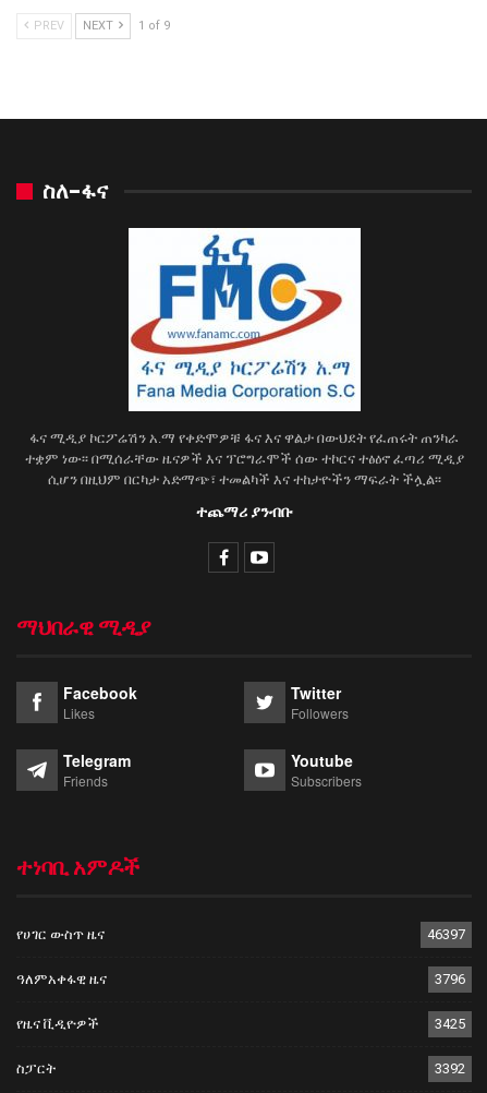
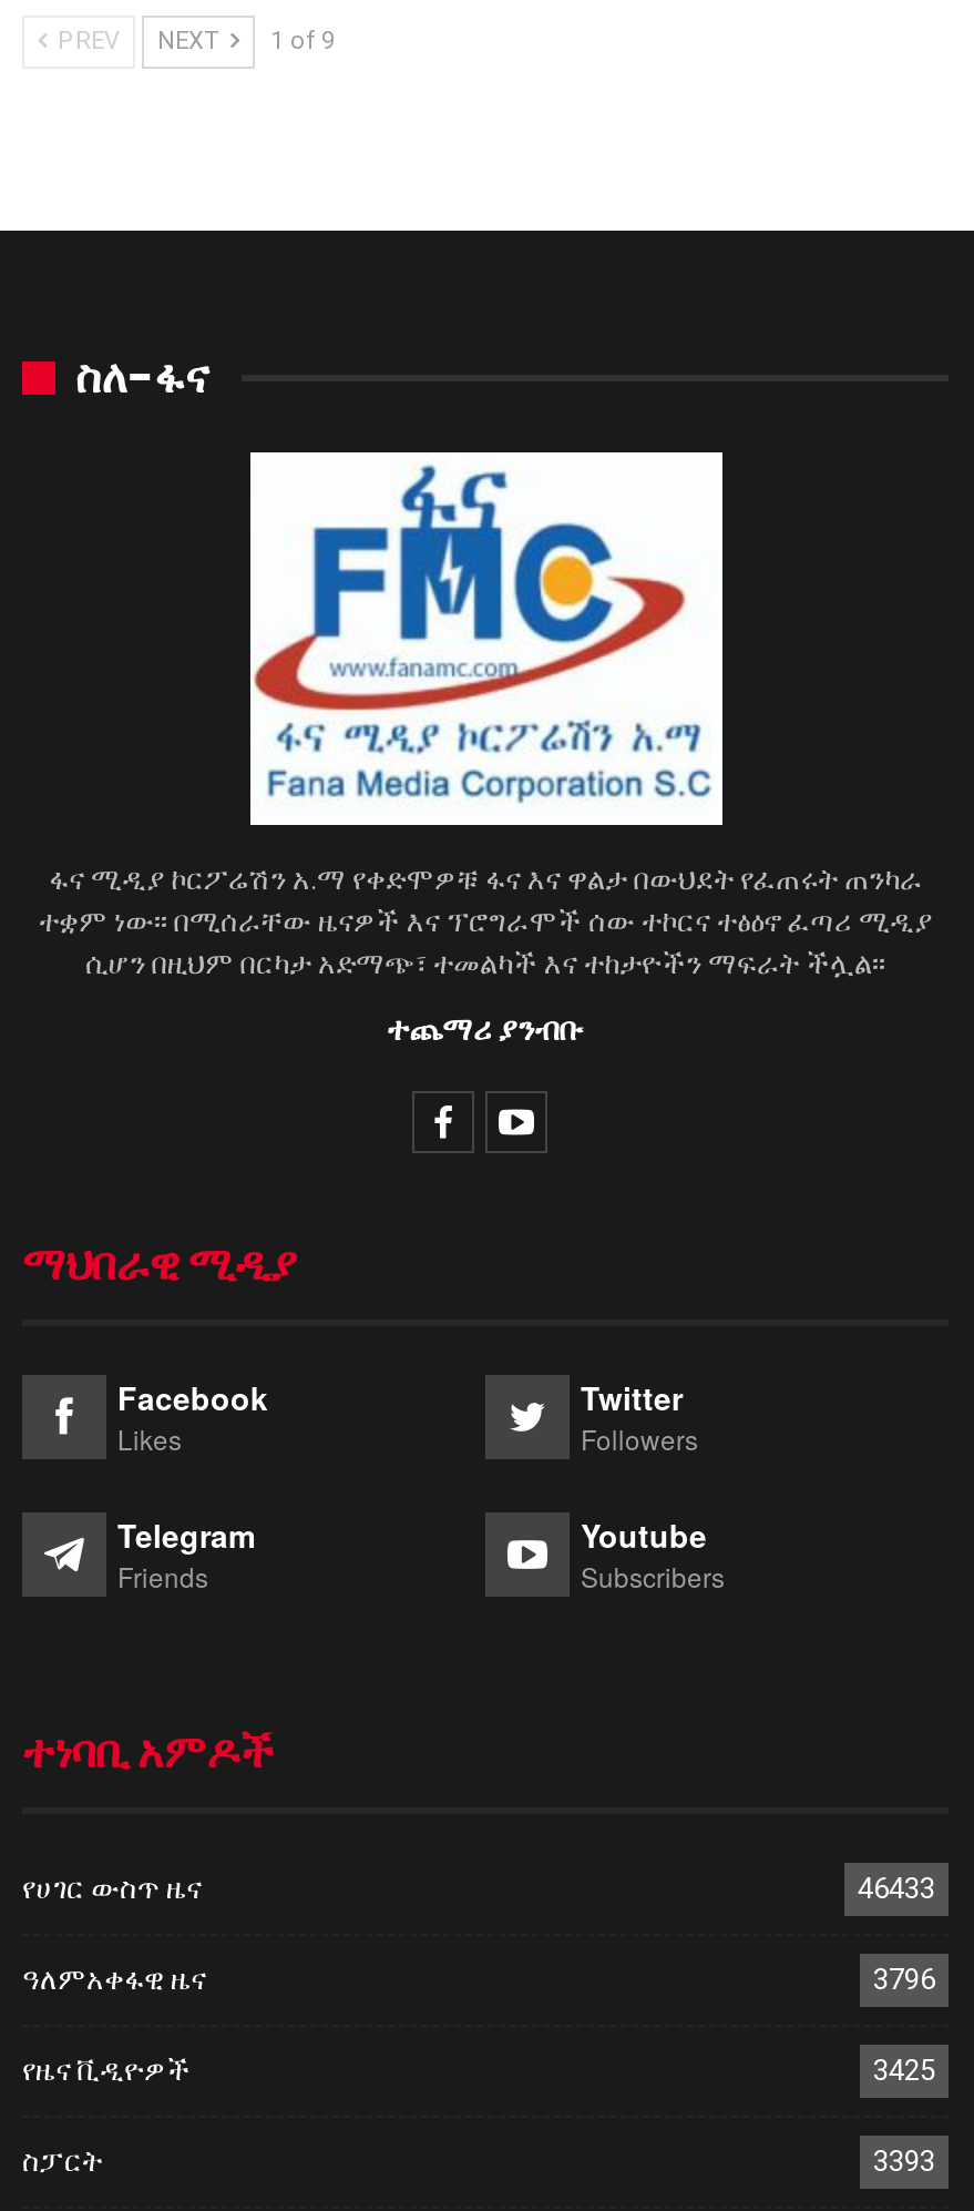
[427,926,465,942] 46397 -> [858,1871,935,1904] 46433
[435,1060,465,1076] 3392 -> [873,2144,935,2177] 3393

